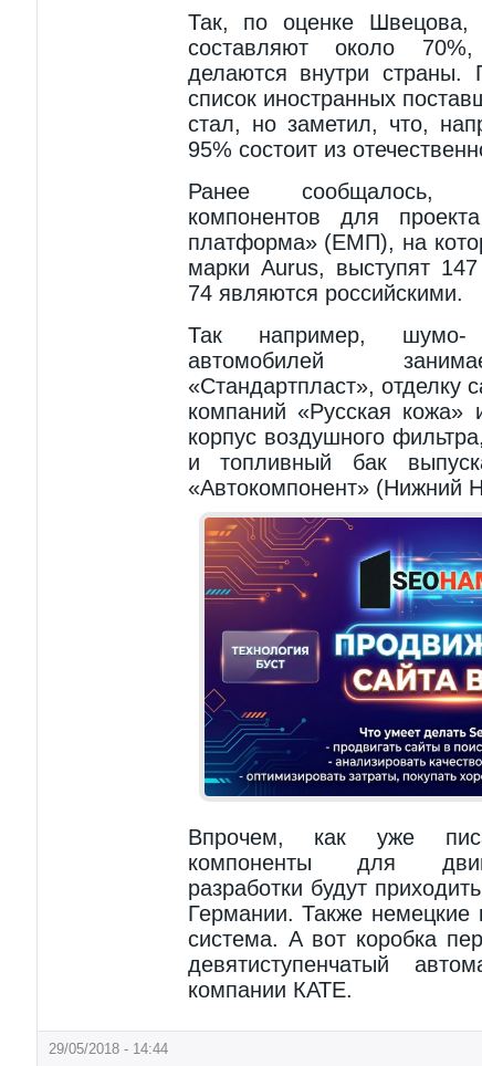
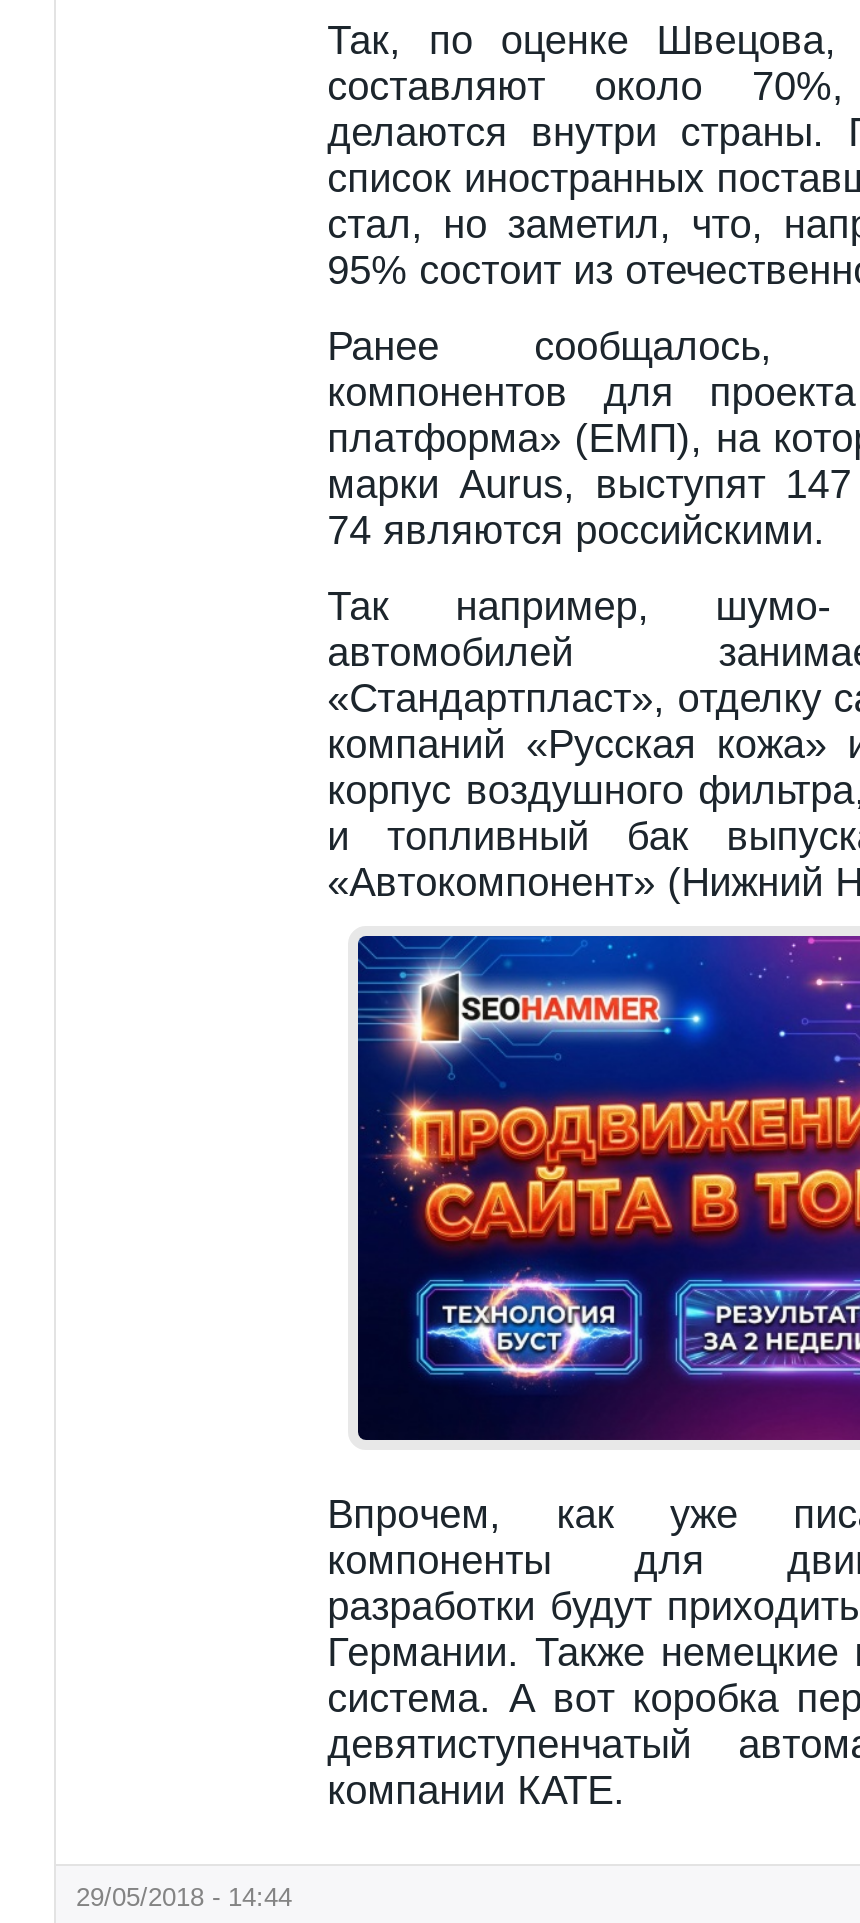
[203,516,479,797] [image] -> [356,934,854,1442] [image]

